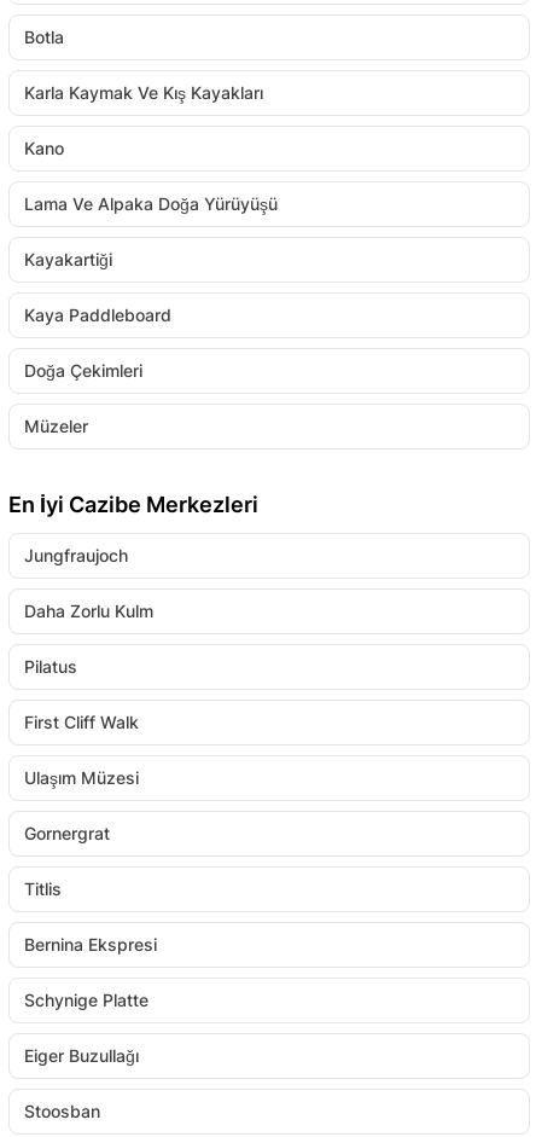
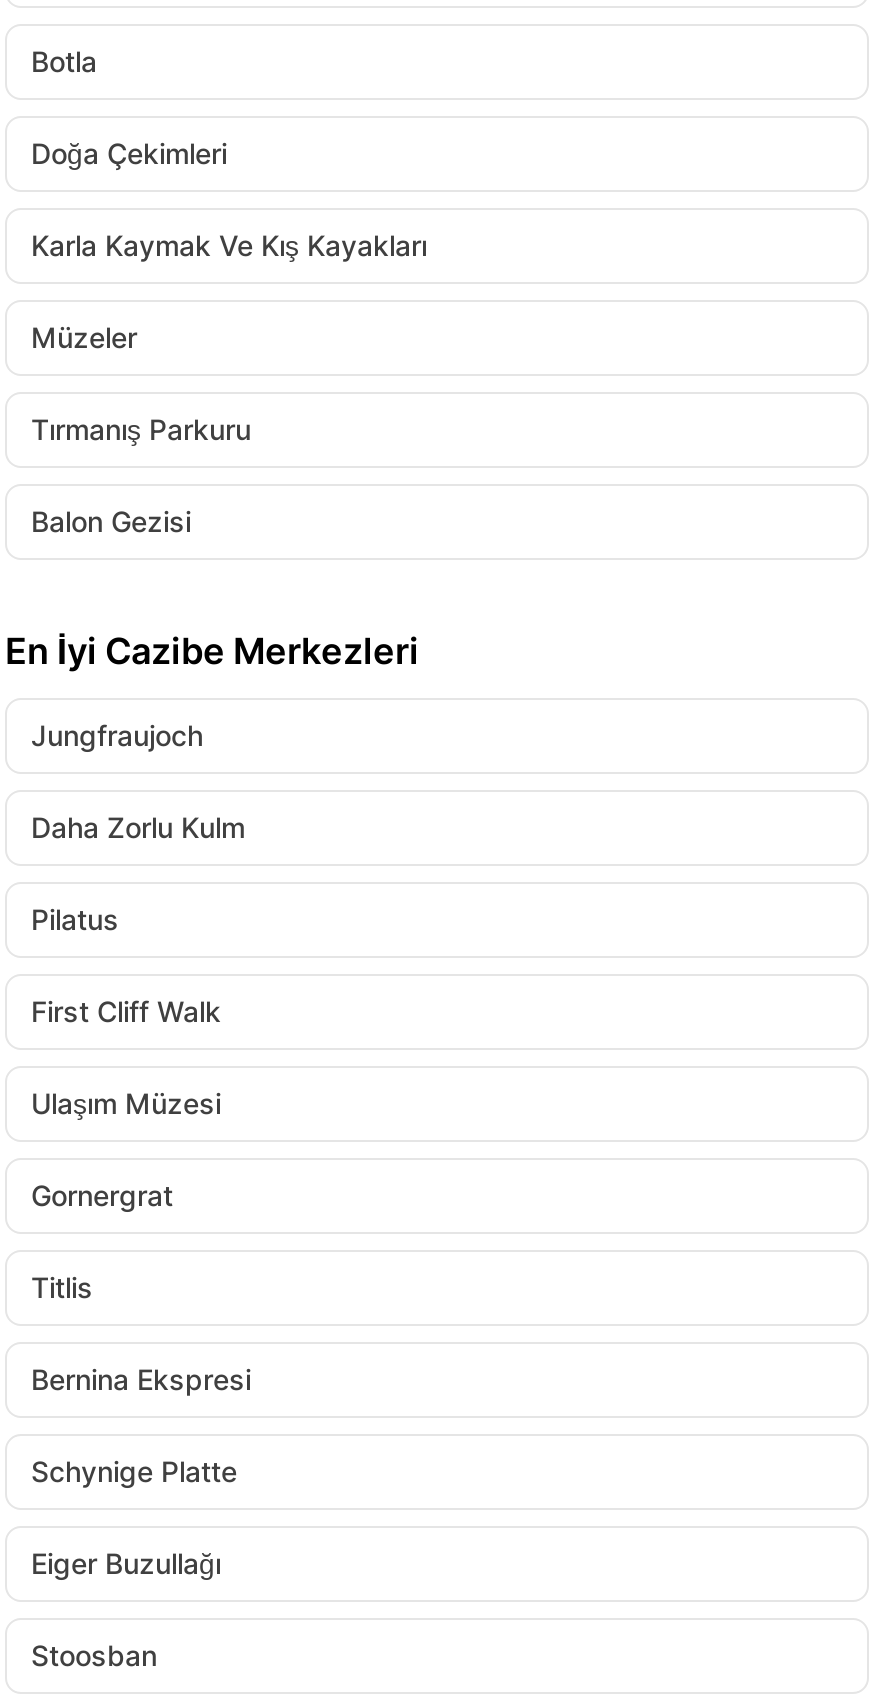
moved [24,82,263,103] -> [31,228,427,262]: Karla Kaymak Ve Kış Kayakları
[24,138,278,325] Kano | Lama Ve Alpaka Doğa Yürüyüşü | Kayakartiği | Kaya Paddleboard -> none
moved [24,360,142,381] -> [31,136,227,170]: Doğa Çekimleri
moved [24,416,88,436] -> [31,320,137,354]: Müzeler
none -> [31,412,251,538] Tırmanış Parkuru | Balon Gezisi

